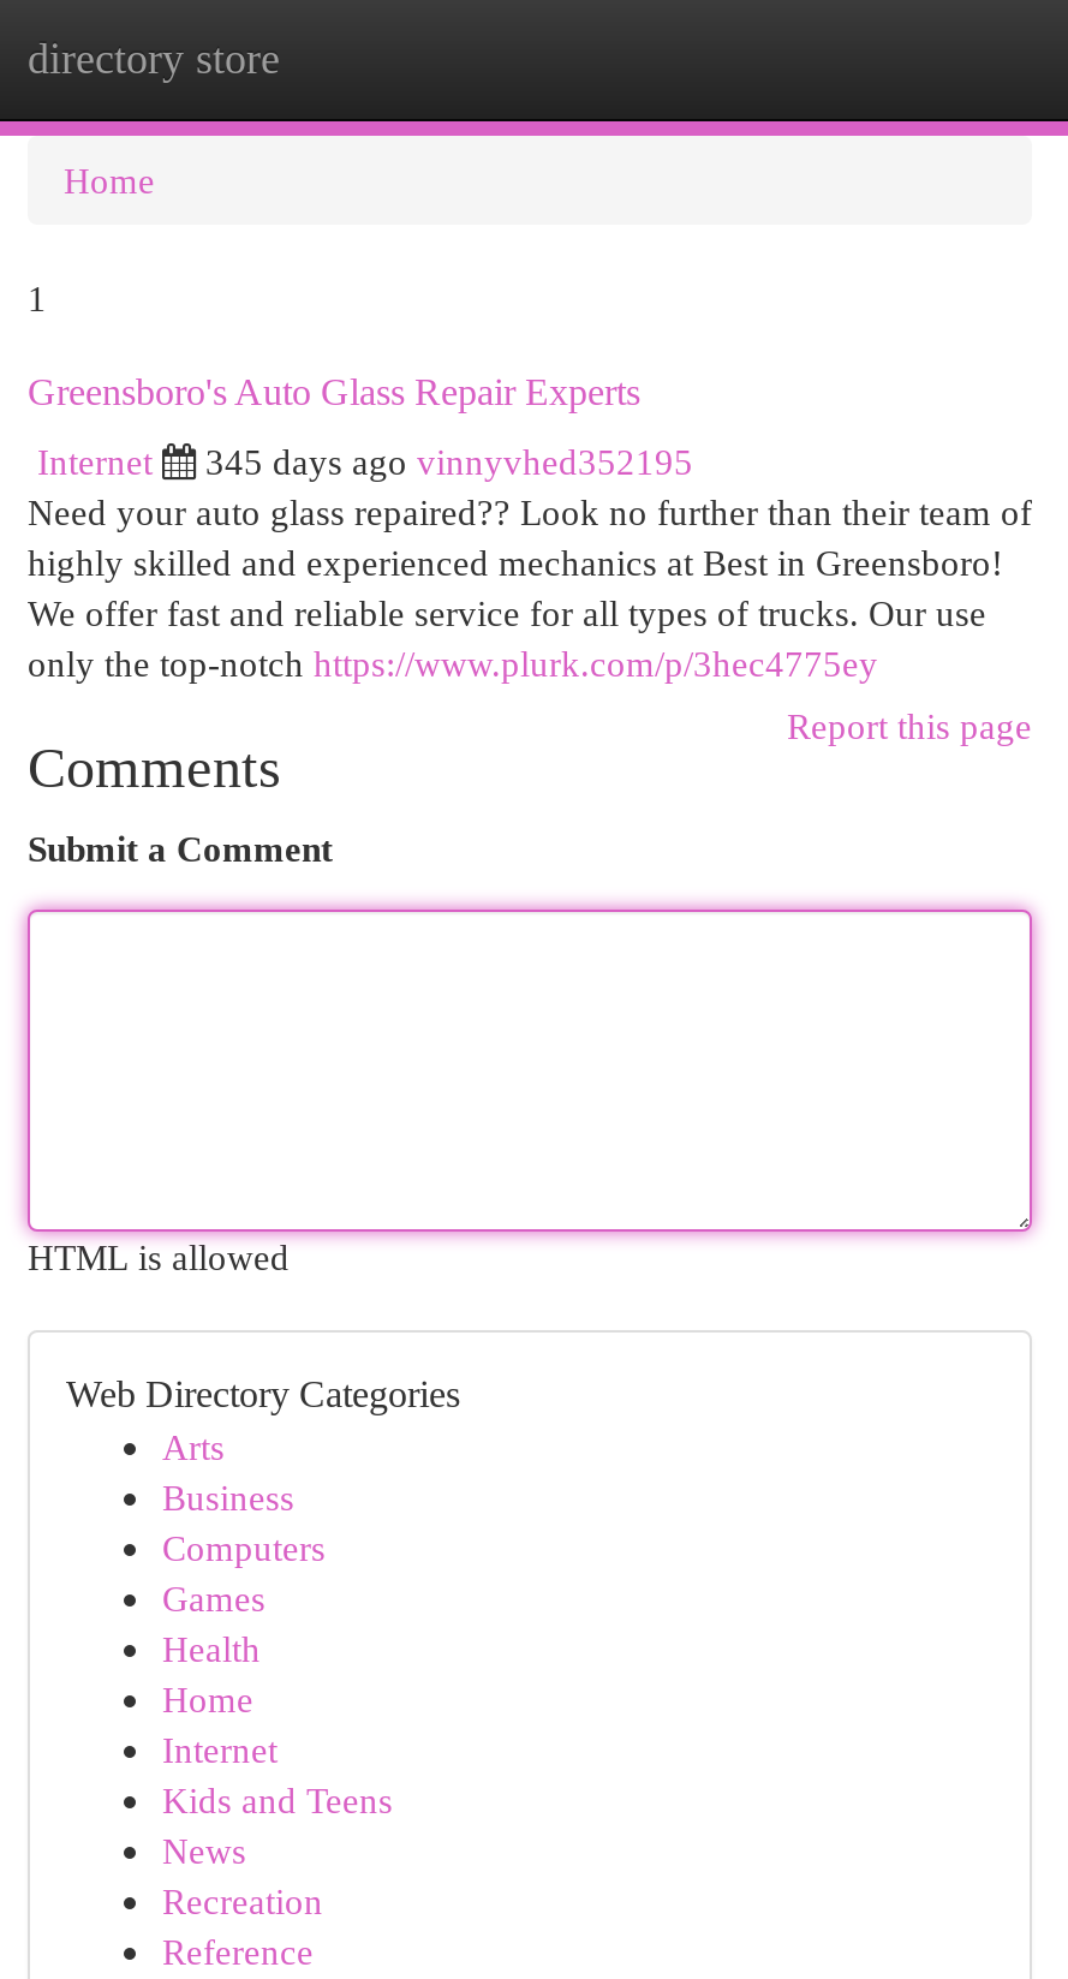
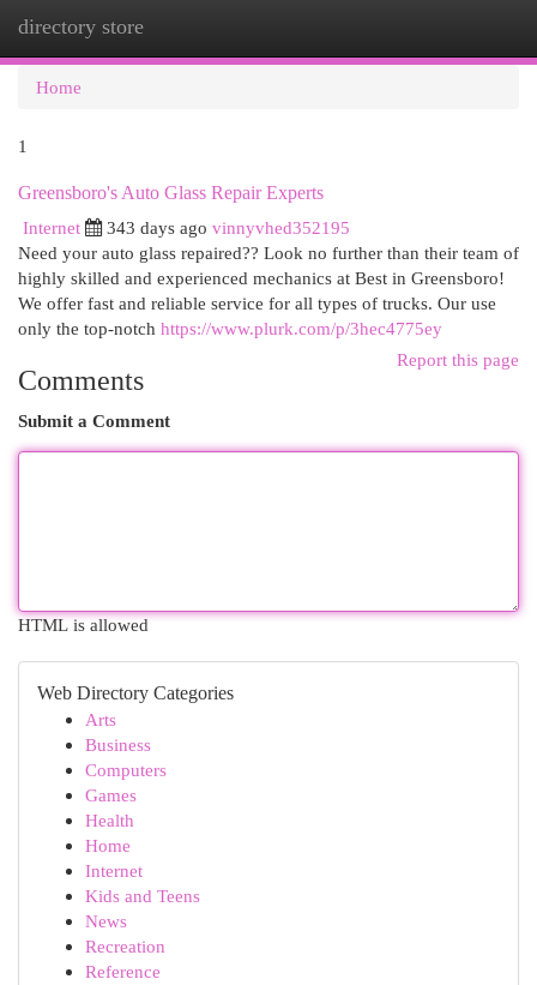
[205,441,693,482] 345 days ago vinnyvhed352195 -> [107,217,350,238] 343 days ago vinnyvhed352195

